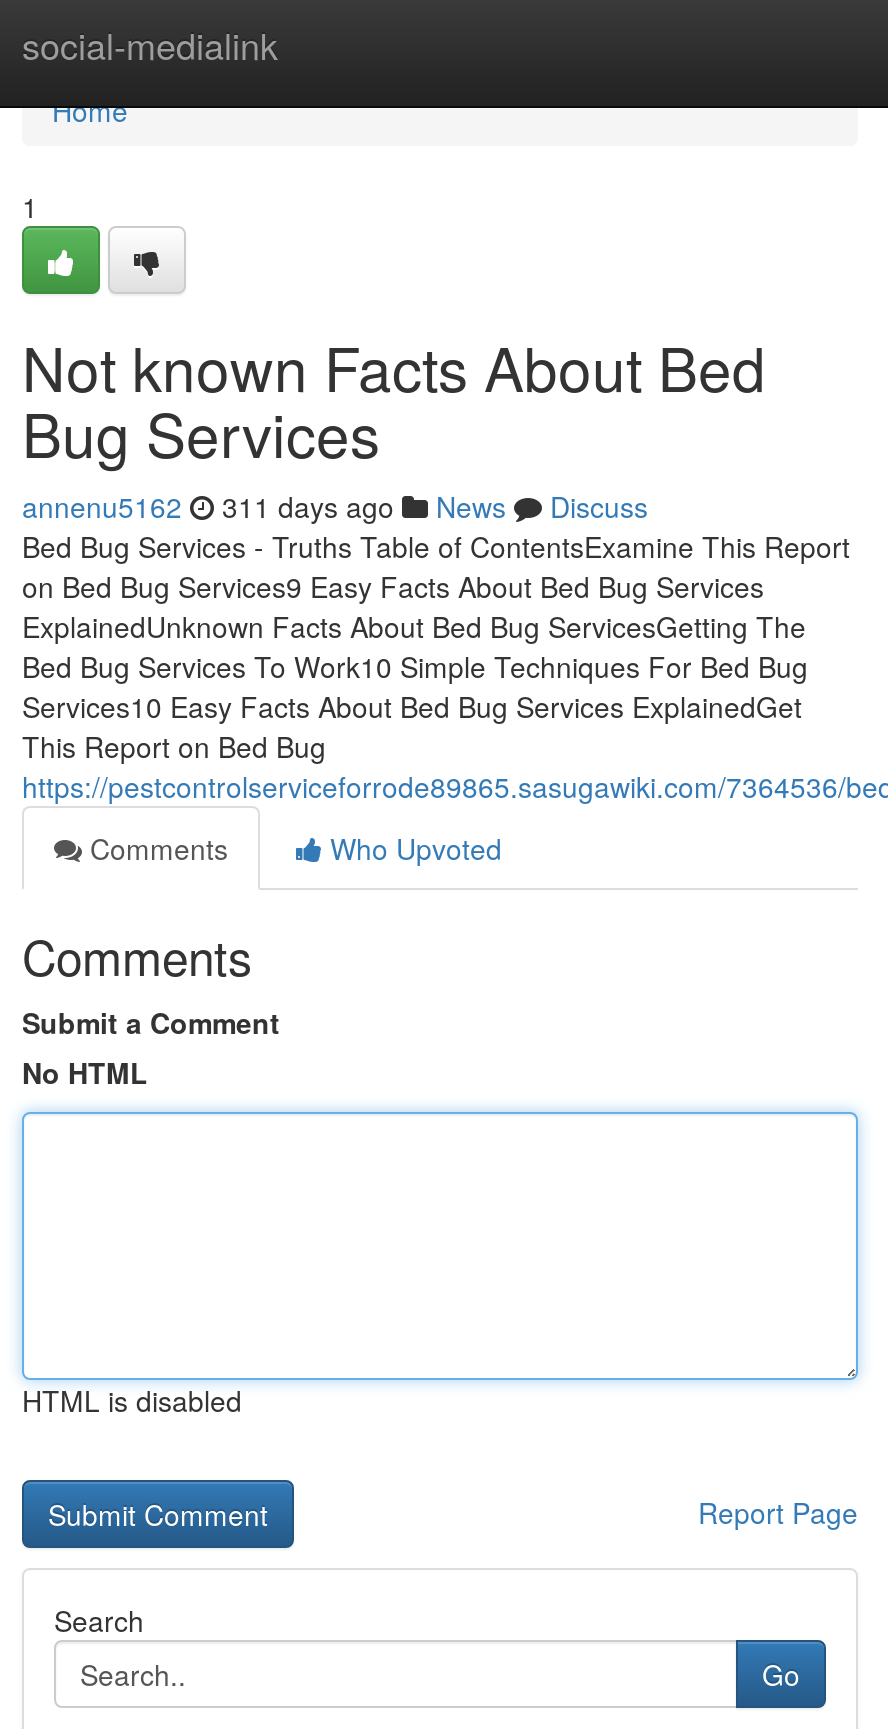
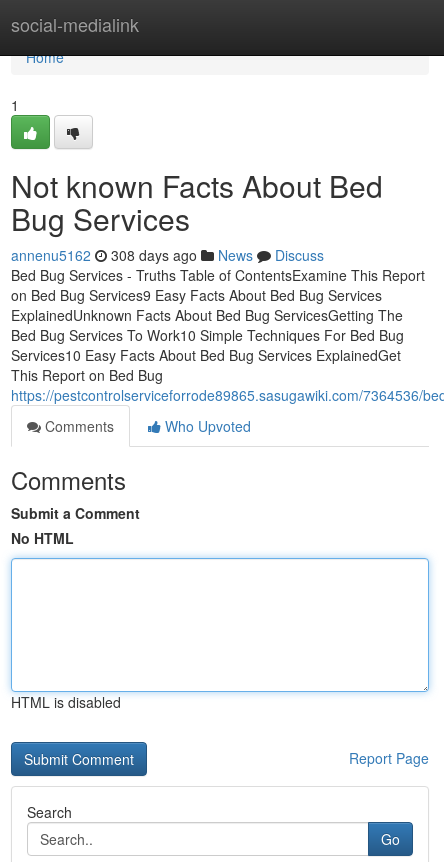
[22,486,648,526] annenu5162 311 days ago News Discuss -> [11,245,324,265] annenu5162 308 days ago News Discuss

